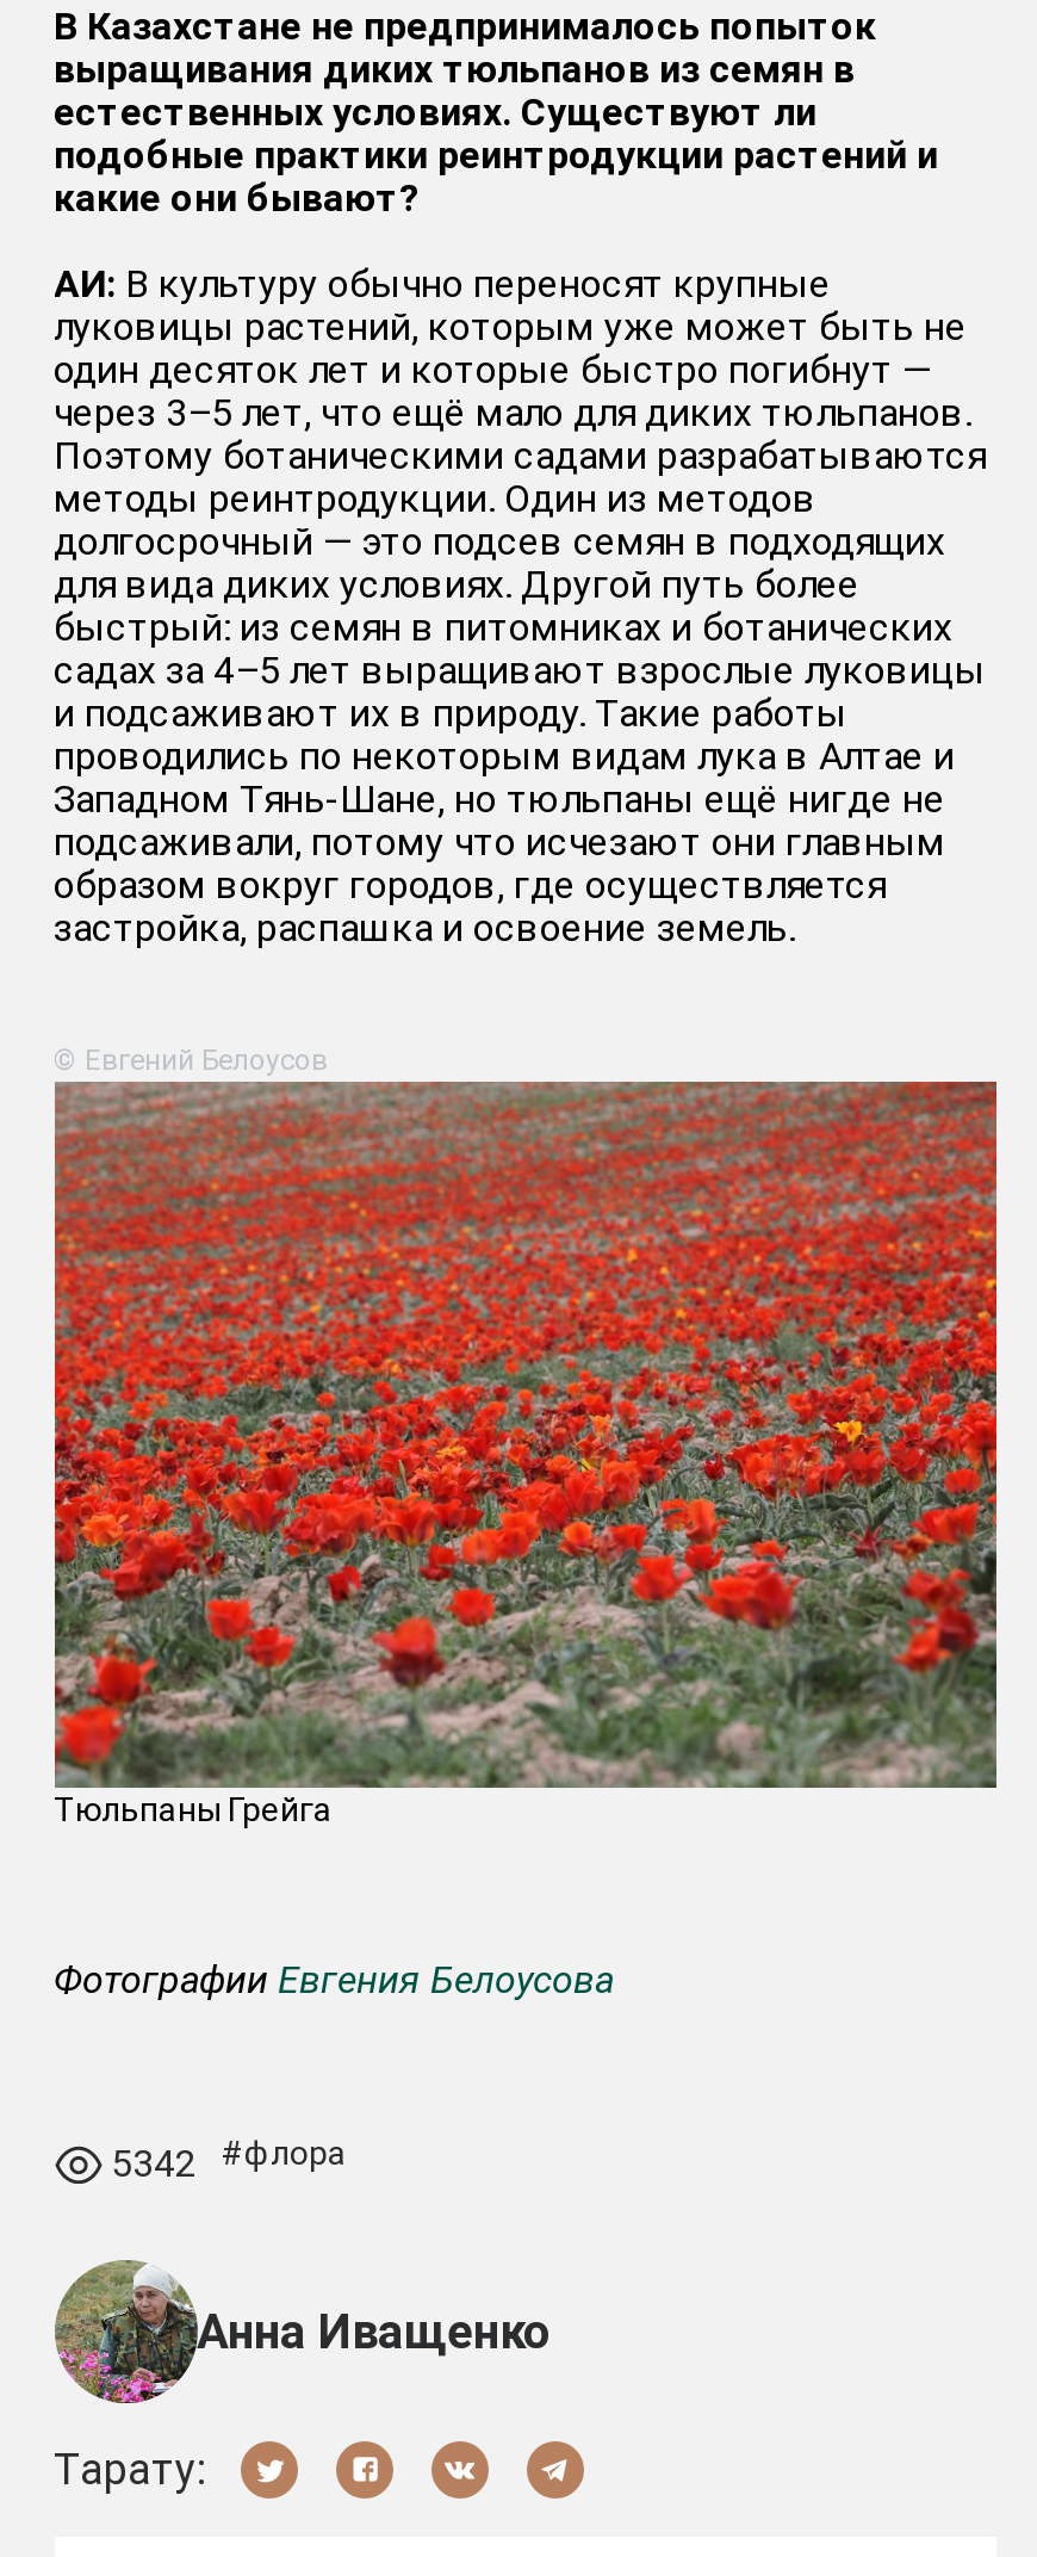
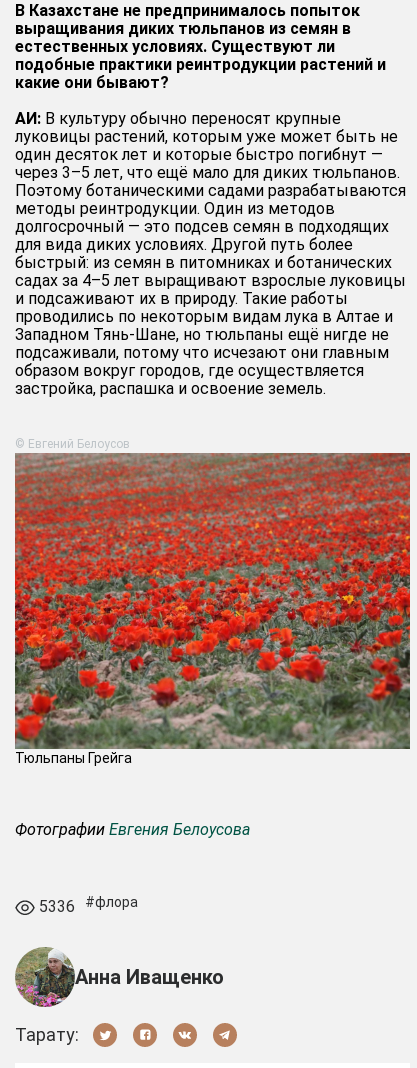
[111,2133,347,2186] 5342 #флора -> [38,894,137,916] 5336 #флора

